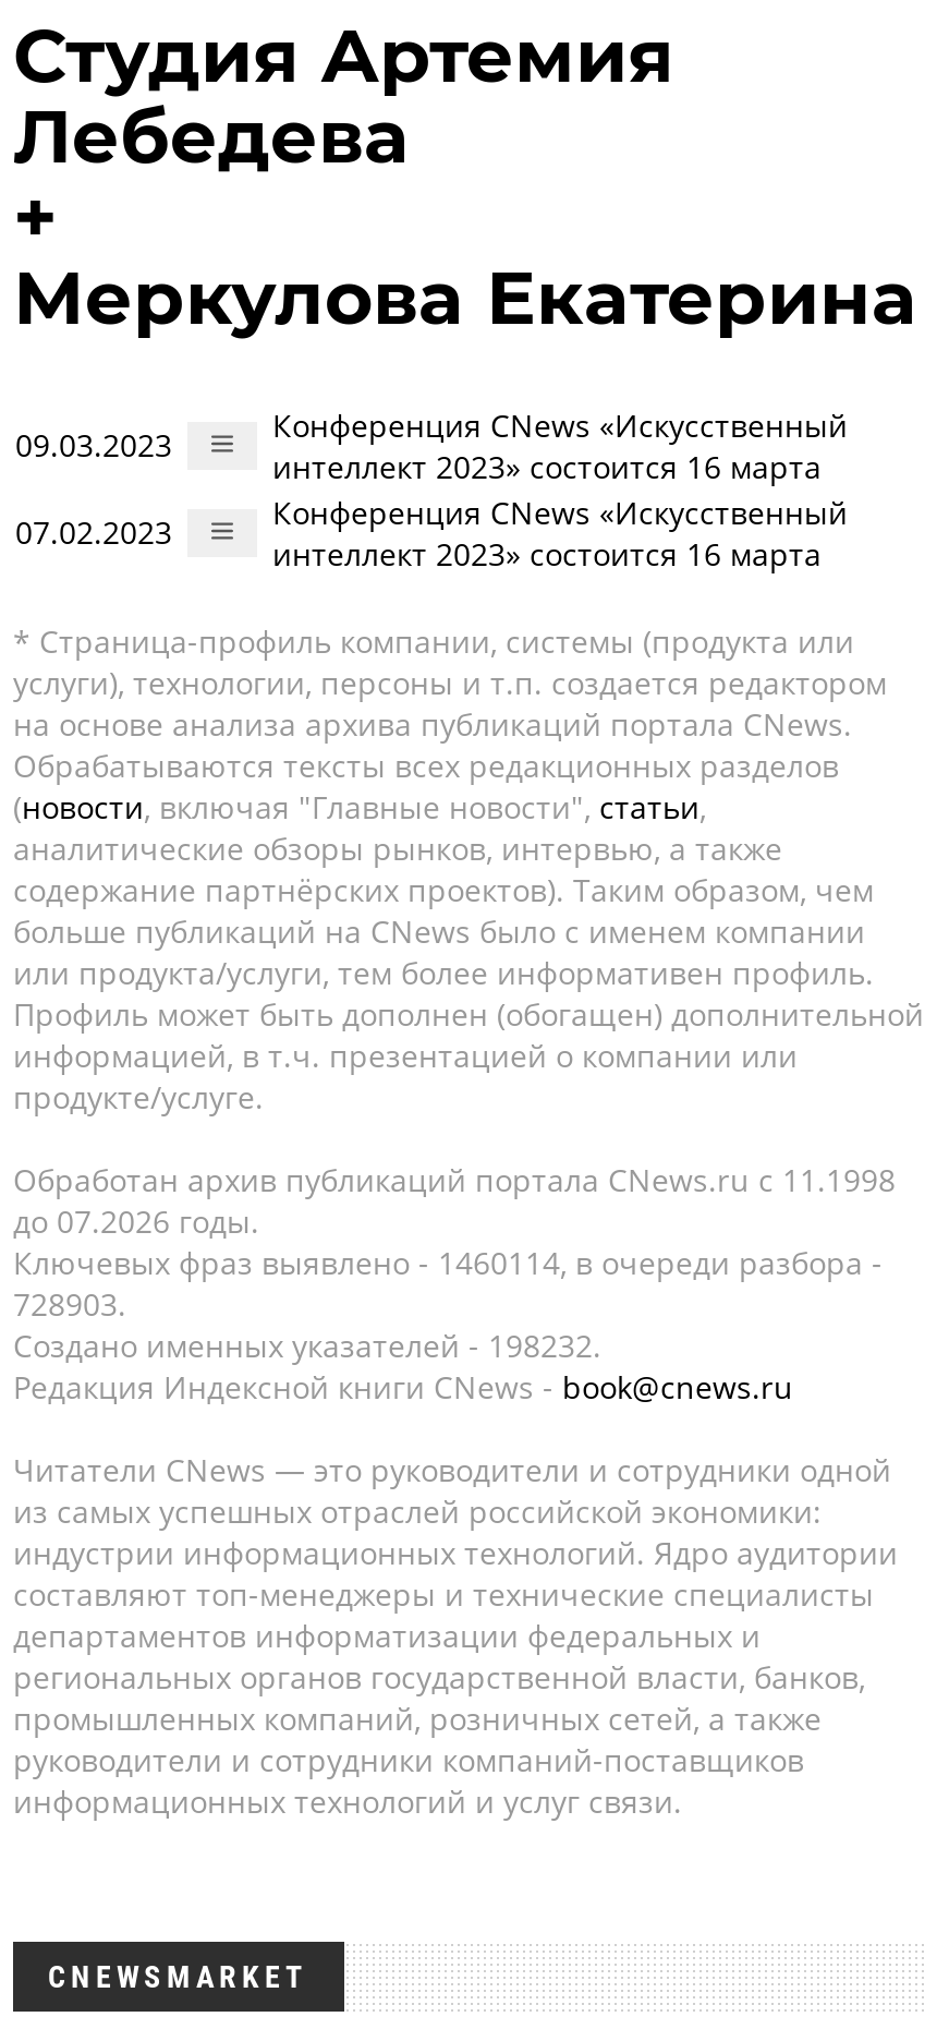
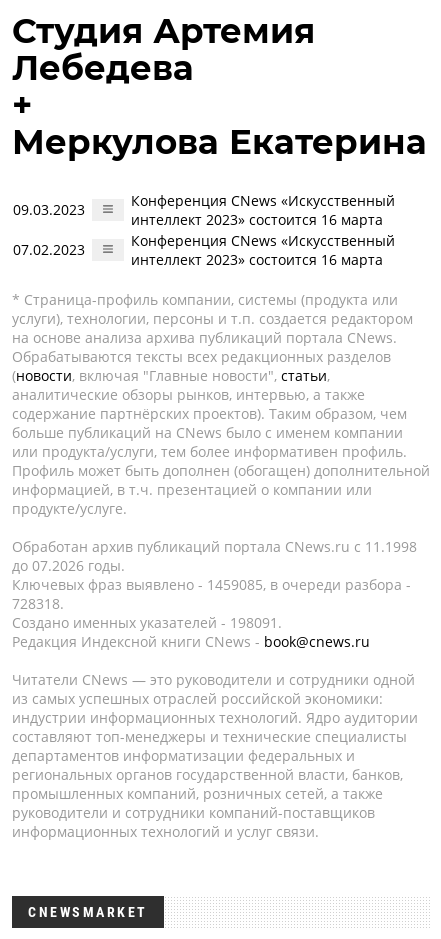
[13,1242,883,1283] Ключевых фраз выявлено - 1460114, в очереди разбора - -> [12,575,411,594] Ключевых фраз выявлено - 1459085, в очереди разбора -
[13,1283,126,1325] 728903. -> [12,594,64,613] 728318.
[13,1325,601,1366] Создано именных указателей - 198232. -> [12,613,282,632] Создано именных указателей - 198091.

